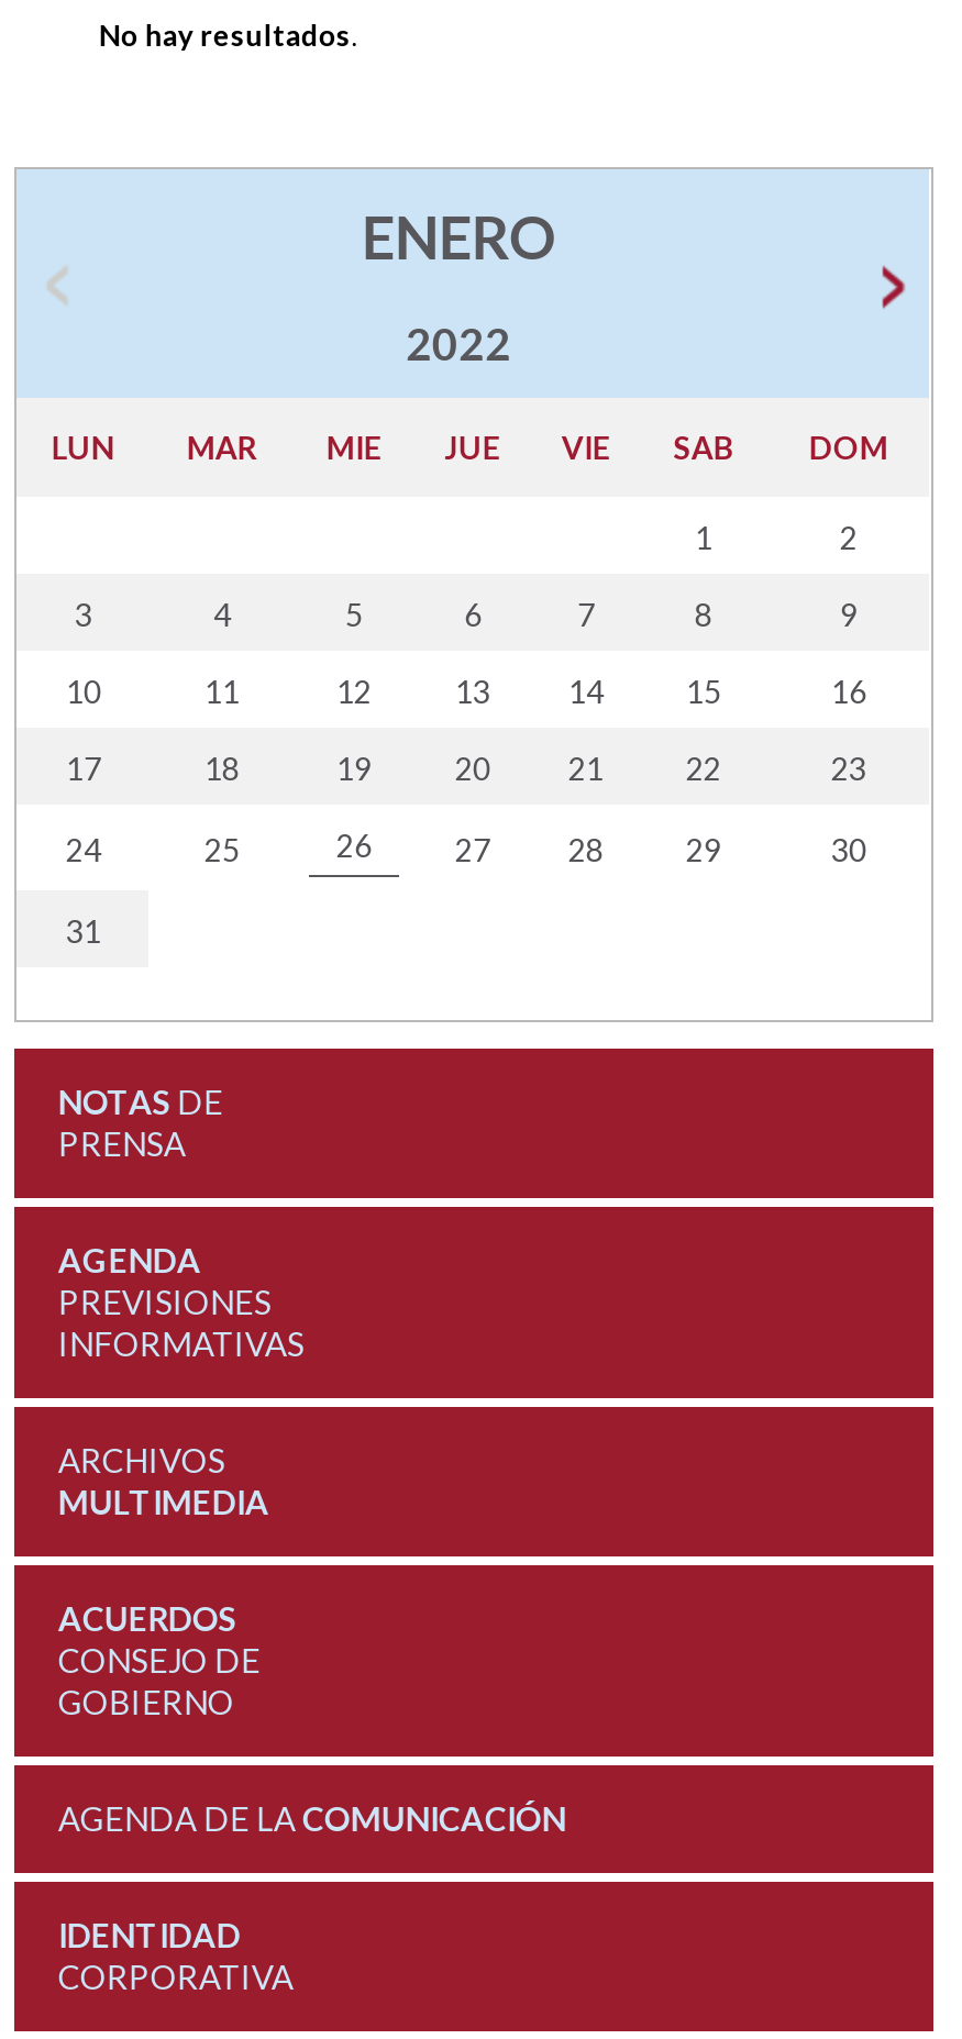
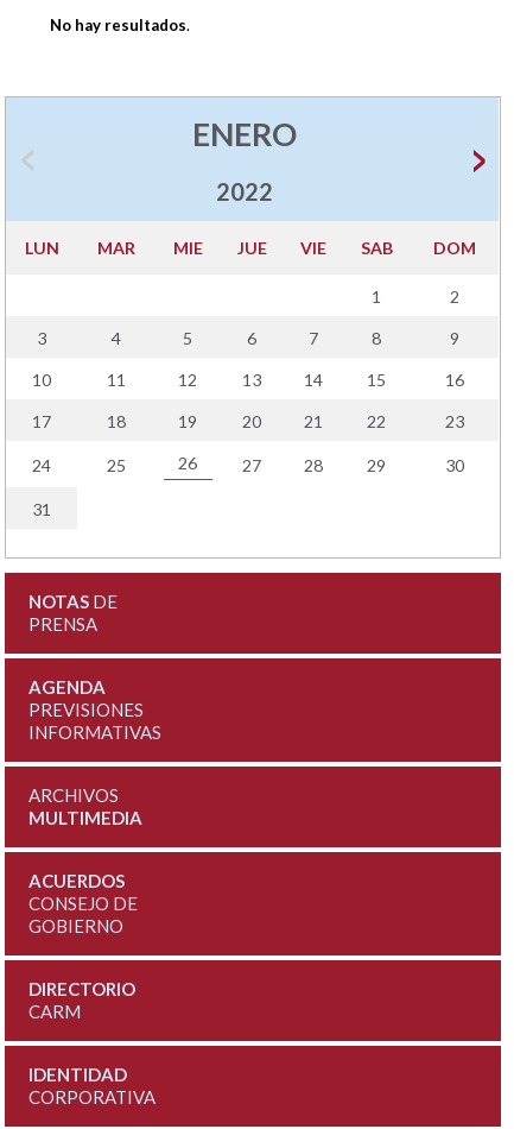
[58,1798,566,1838] AGENDA DE LA COMUNICACIÓN -> [28,978,135,1022] DIRECTORIO | CARM

